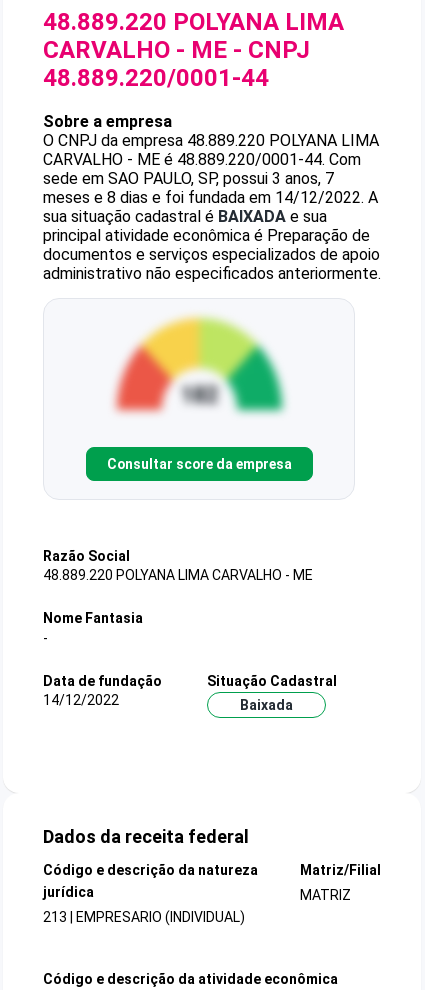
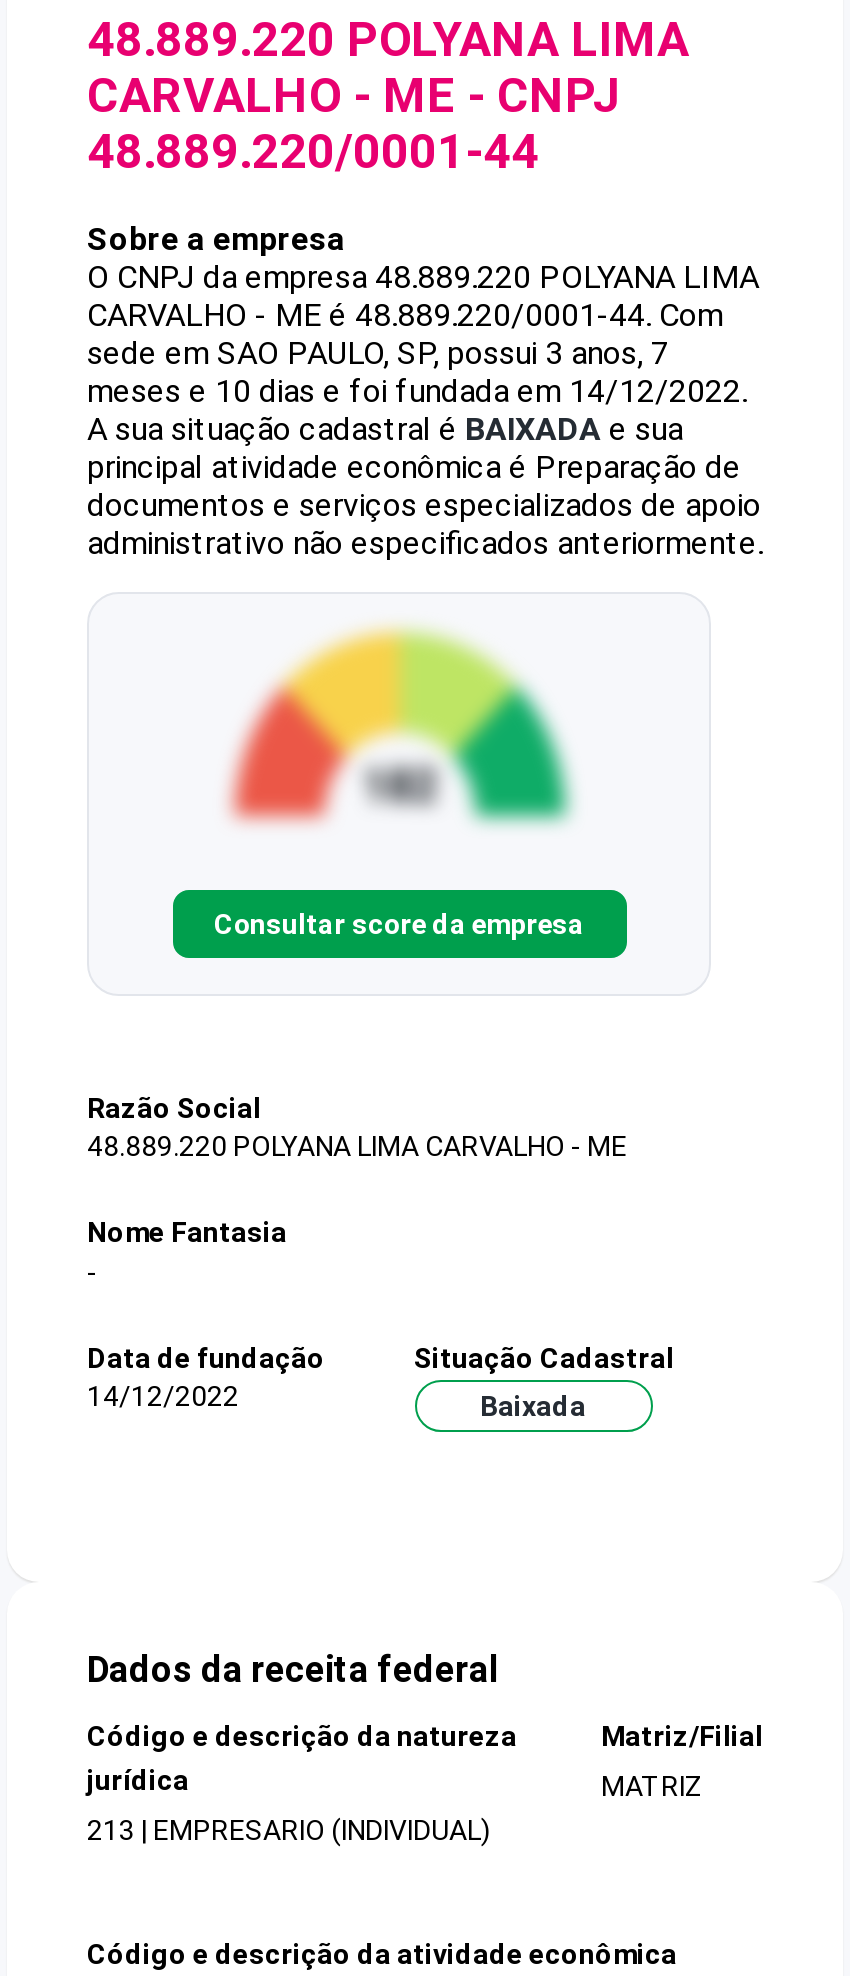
[43,188,378,226] meses e 8 dias e foi fundada em 14/12/2022. A | sua situação cadastral é BAIXADA e sua -> [87,372,747,448] meses e 10 dias e foi fundada em 14/12/2022. | A sua situação cadastral é BAIXADA e sua

